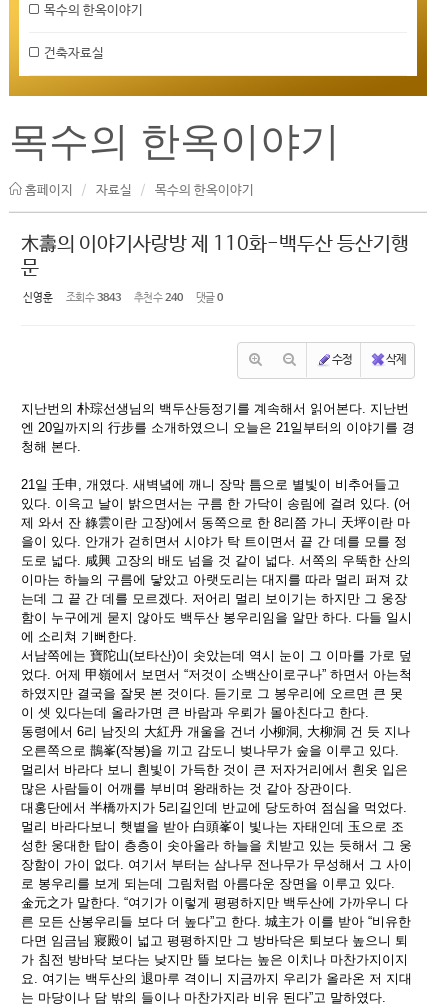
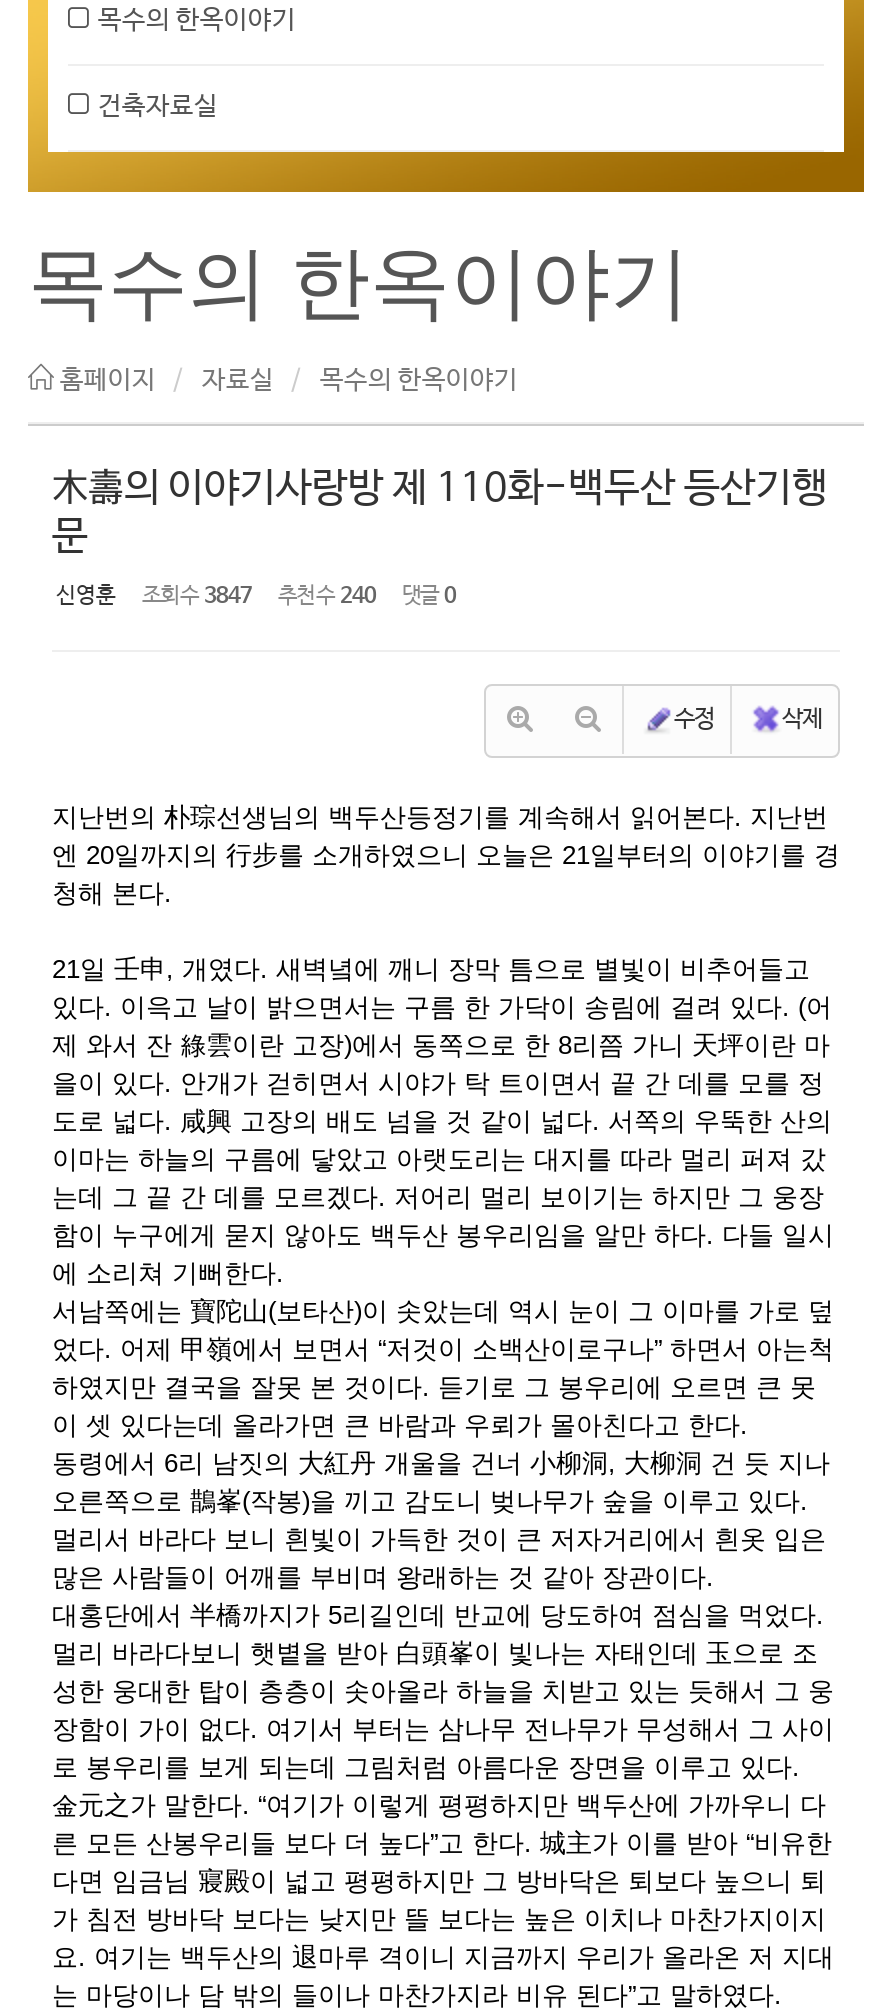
[23,292,223,304] 신영훈 조회 수 3843 추천 수 240 댓글 0 -> [56,584,456,608] 신영훈 조회 수 3847 추천 수 240 댓글 0

